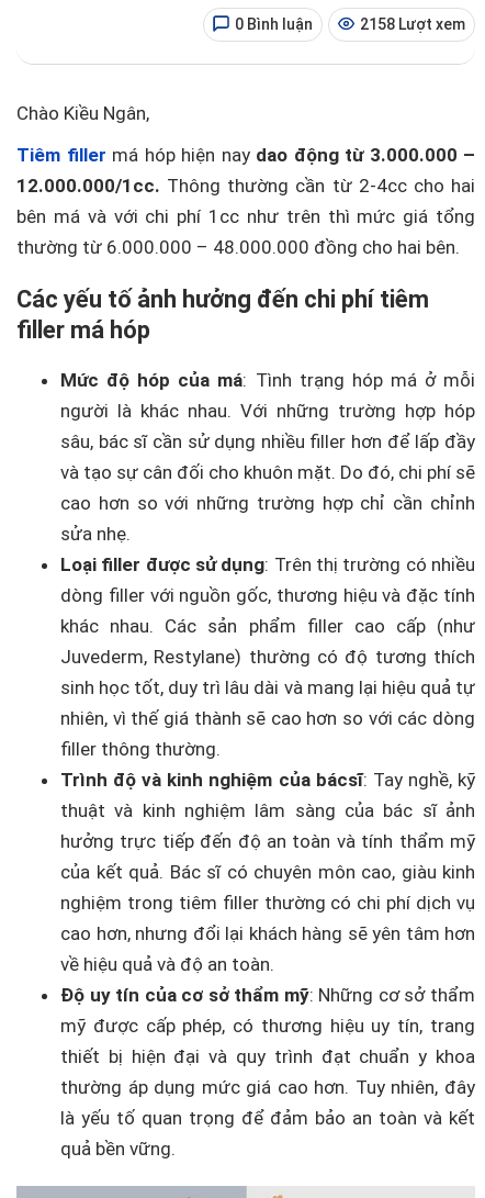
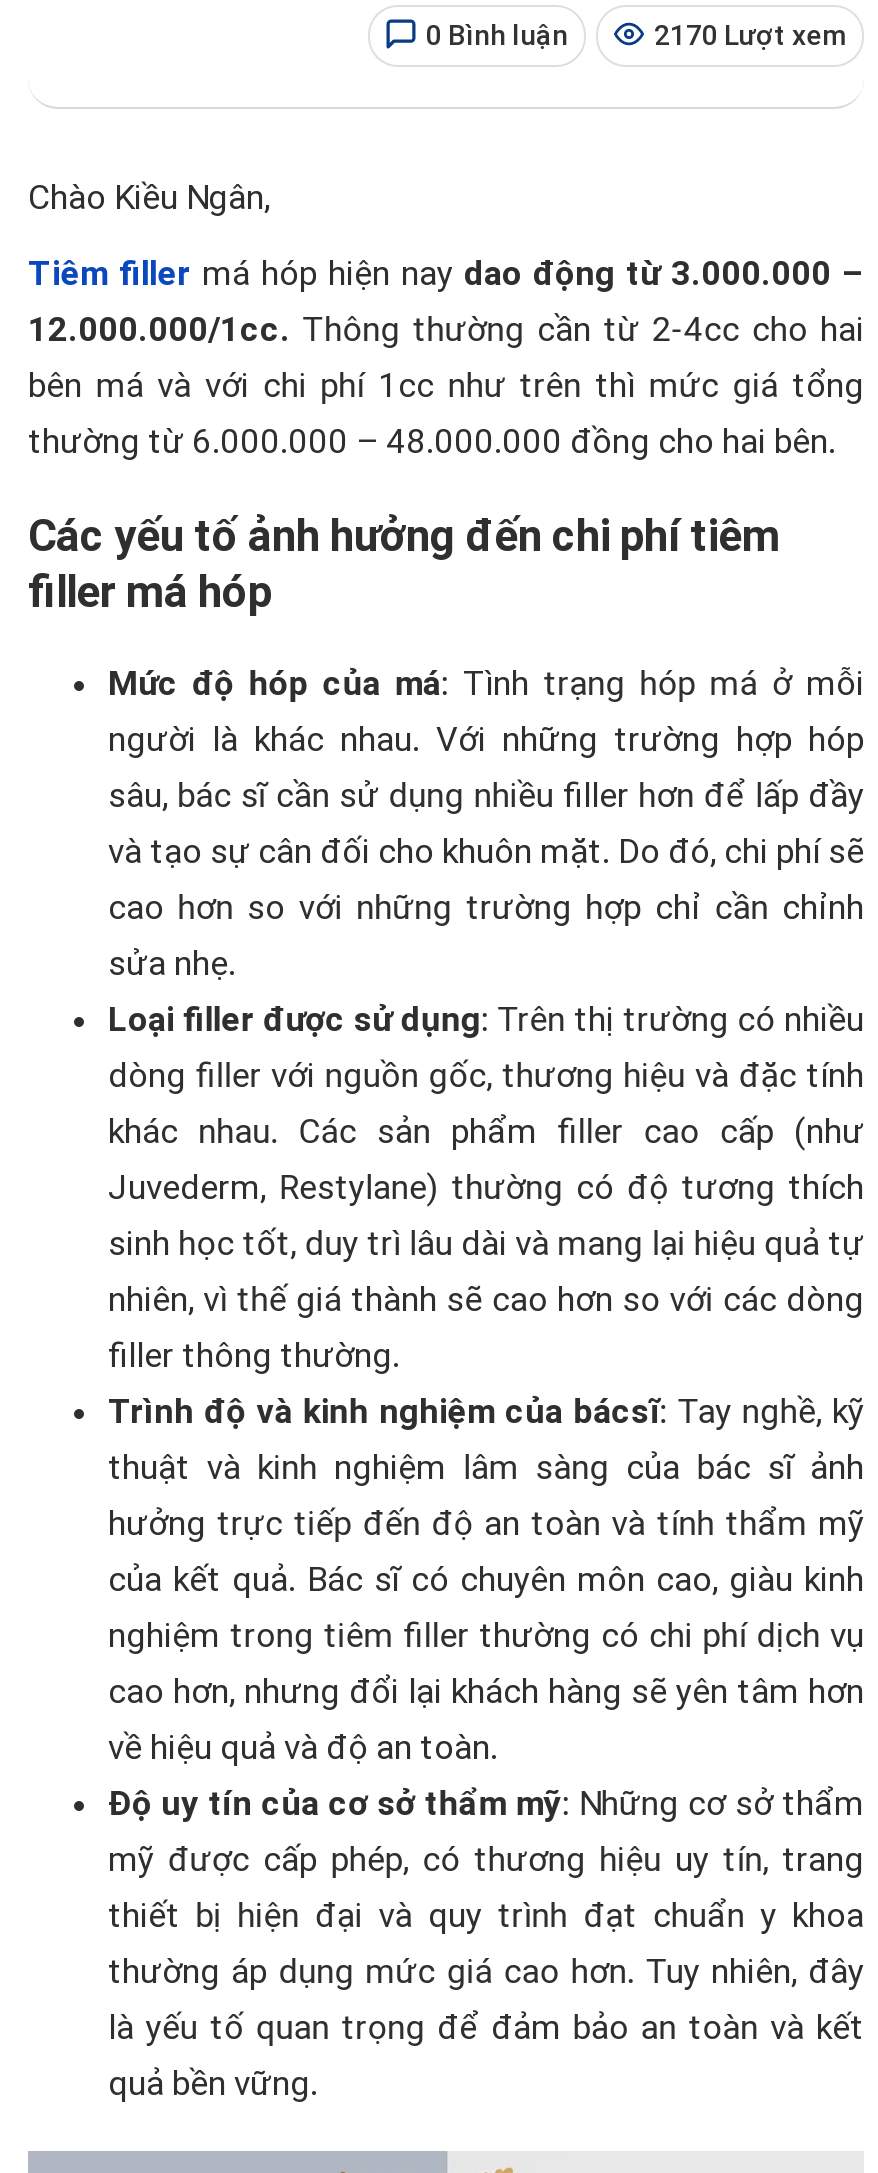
[360,15,465,33] 2158 Lượt xem -> [654,19,846,51] 2170 Lượt xem

